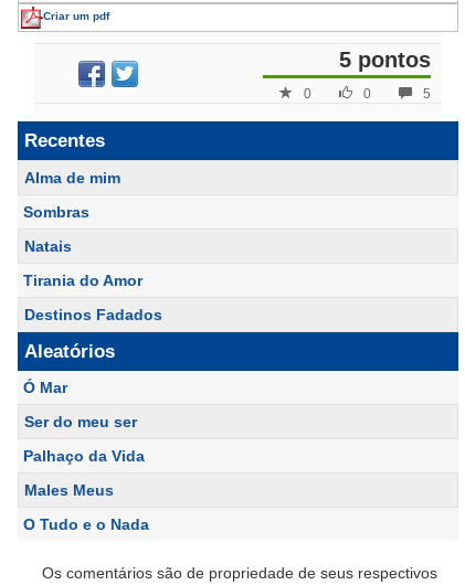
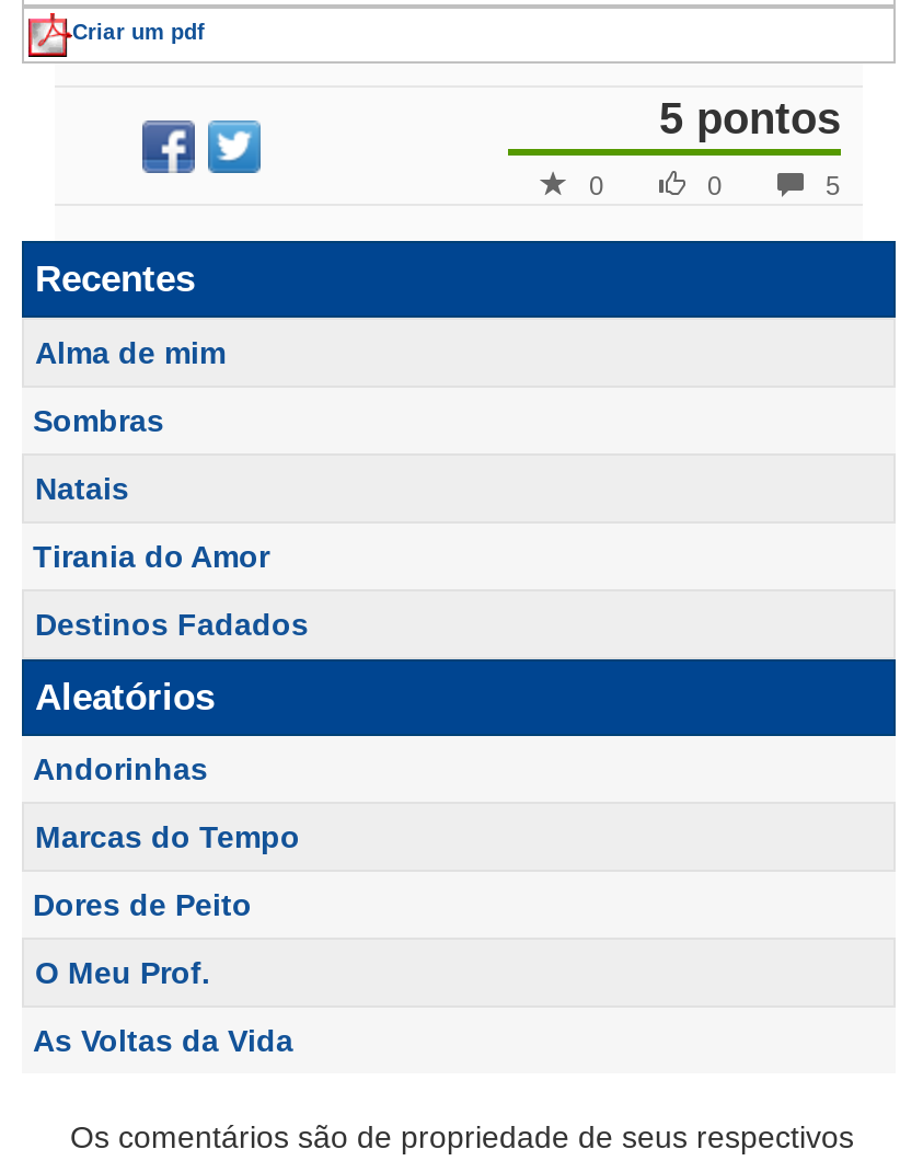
[23,379,67,396] Ó Mar -> [33,751,208,786] Andorinhas
[24,413,137,430] Ser do meu ser -> [35,819,300,854] Marcas do Tempo
[23,447,145,465] Palhaço da Vida -> [33,887,252,922] Dores de Peito
[24,481,114,499] Males Meus -> [35,955,210,990] O Meu Prof.
[23,515,149,533] O Tudo e o Nada -> [33,1023,293,1058] As Voltas da Vida

